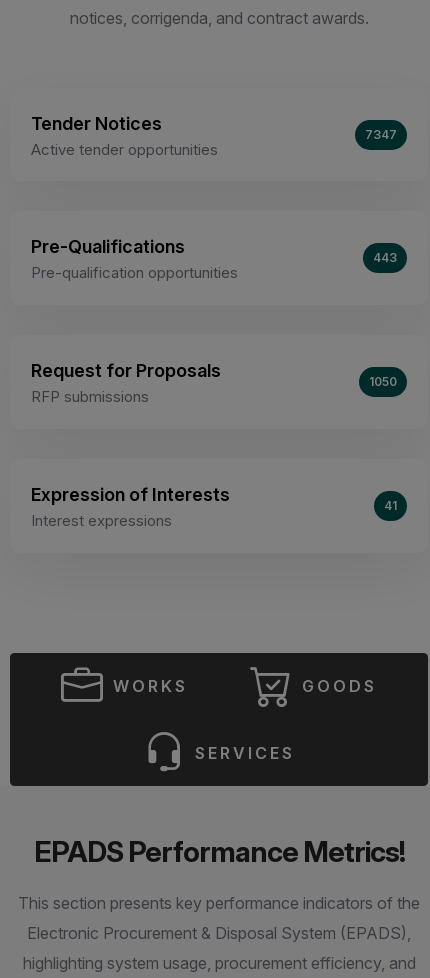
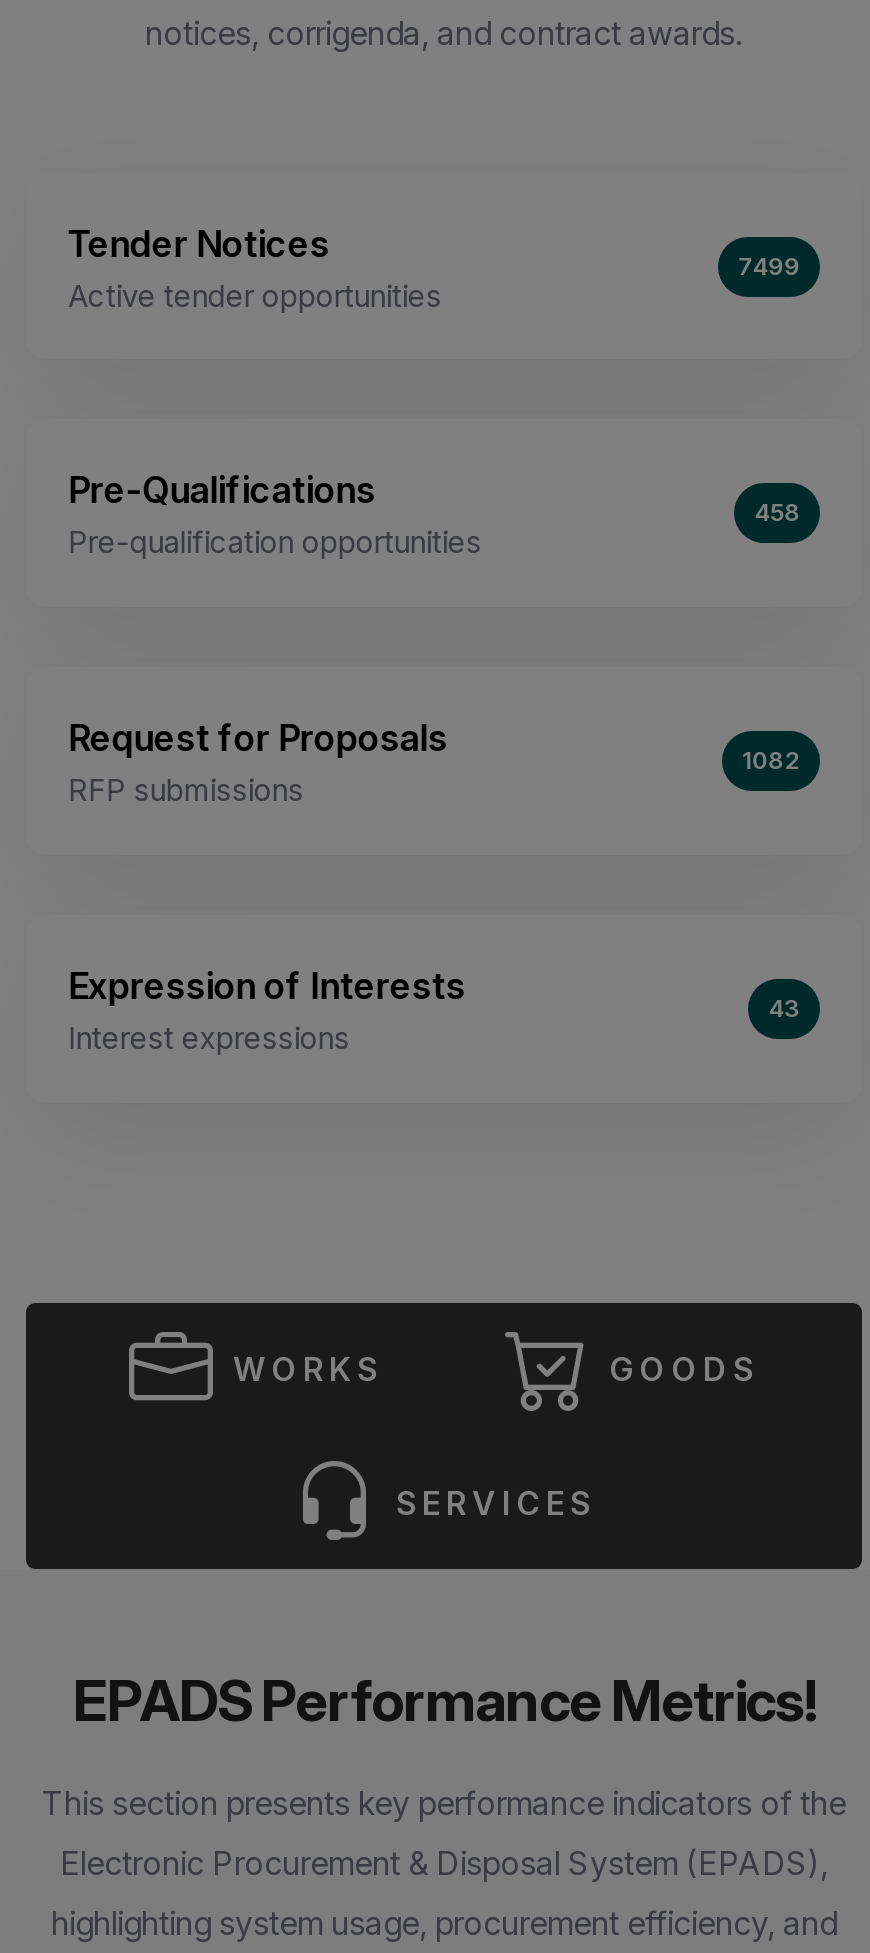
[365,127,397,142] 7347 -> [738,250,800,280] 7499
[373,250,397,265] 443 -> [754,498,800,528] 458
[369,374,397,389] 1050 -> [742,745,800,775] 1082
[384,498,397,513] 41 -> [768,993,800,1023] 43

